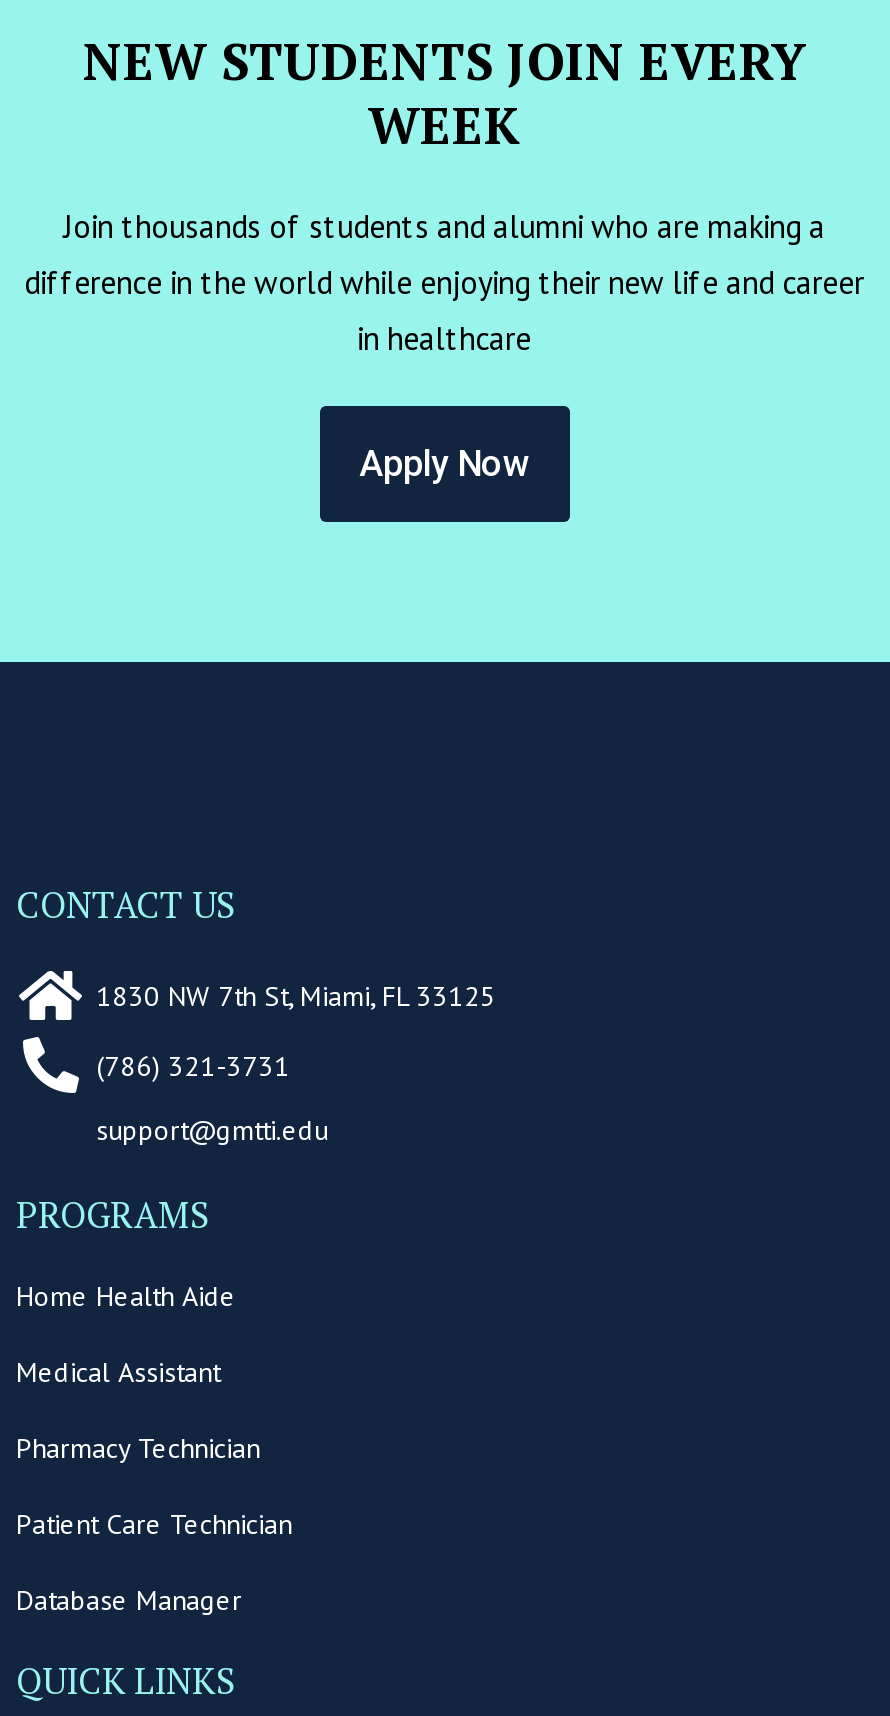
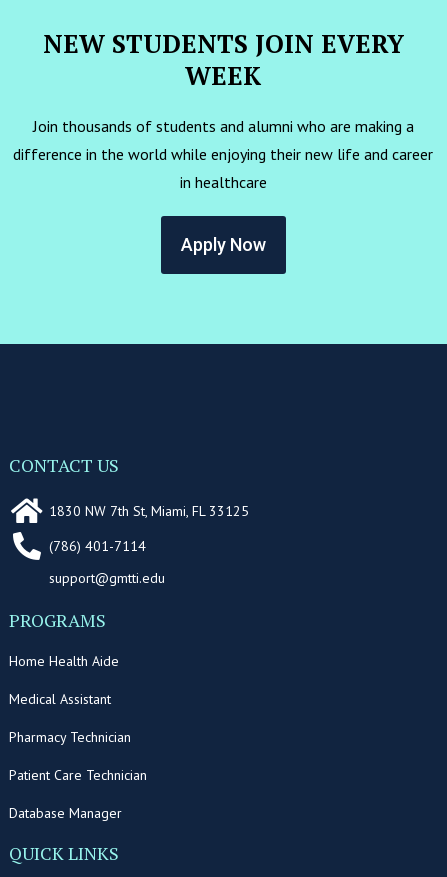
[96,1048,290,1084] (786) 321-3731 -> [49,537,146,555] (786) 401-7114

